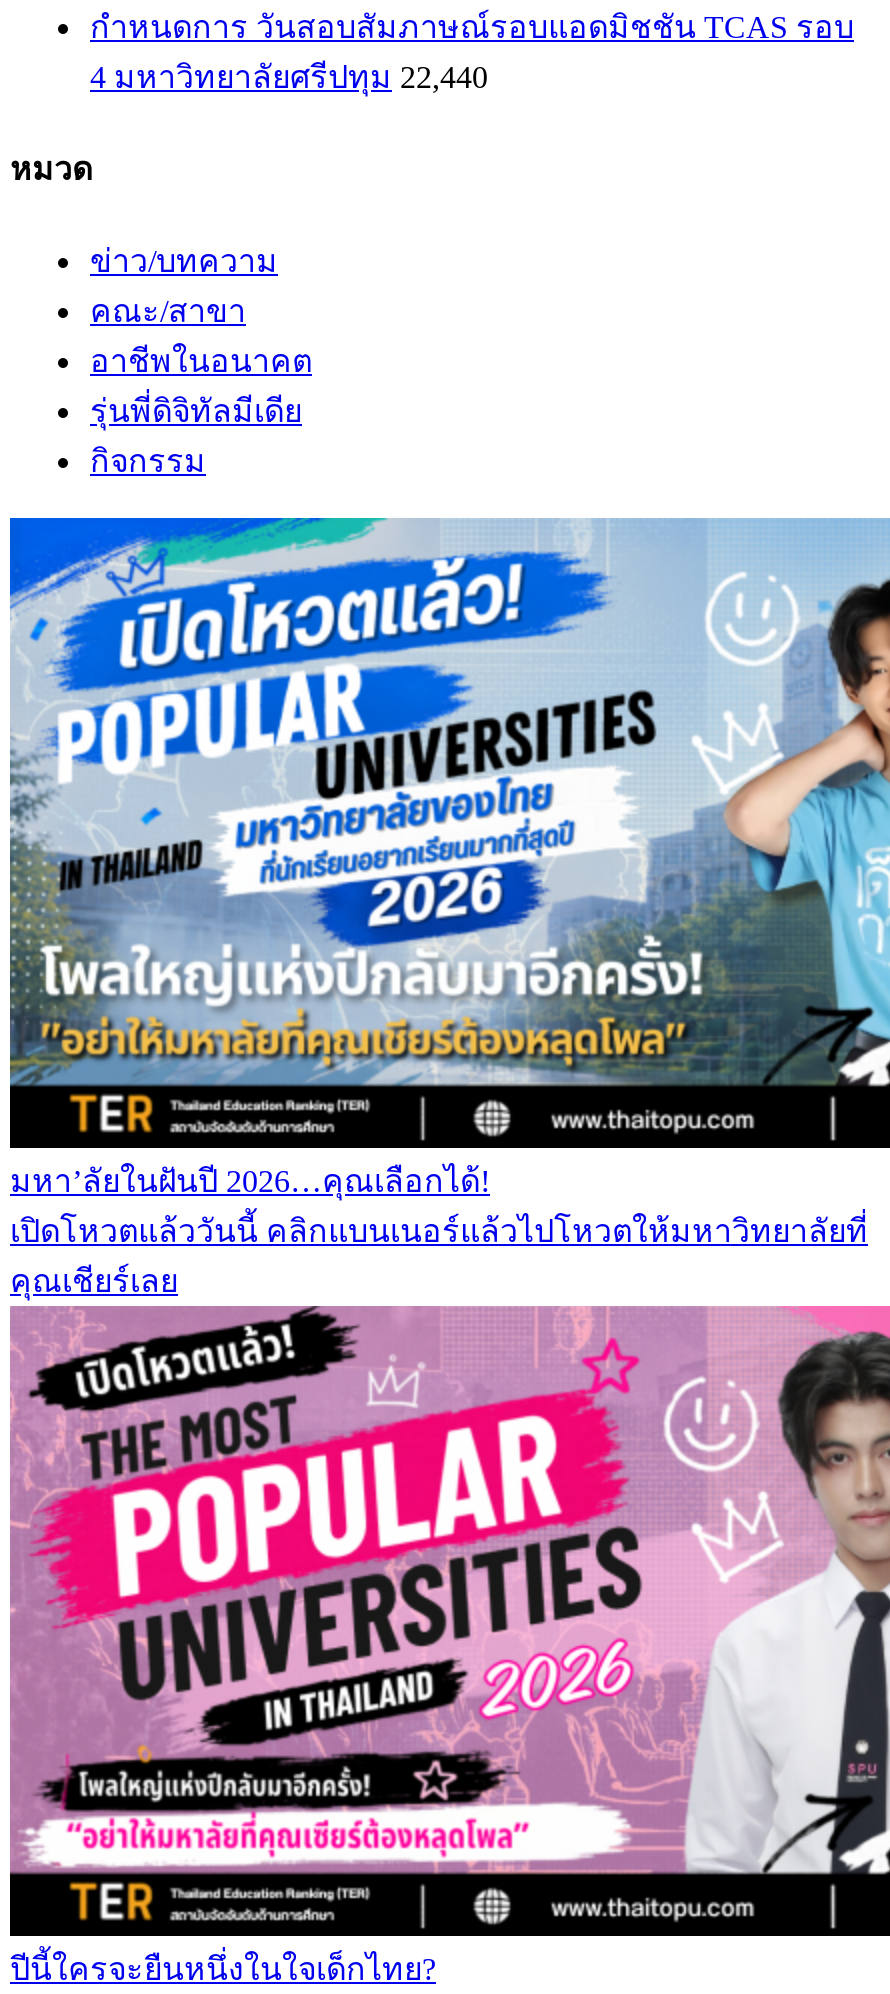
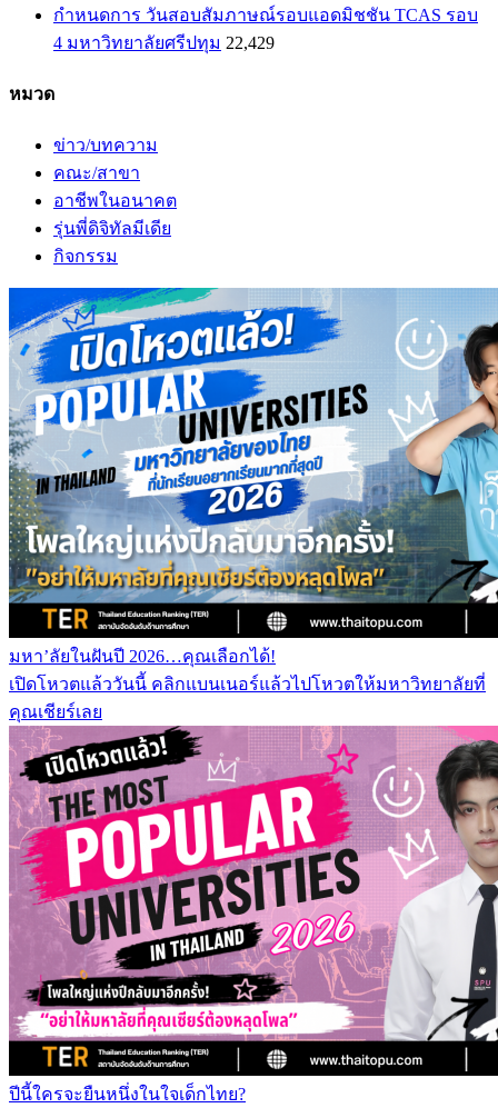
[90,59,488,93] 4 มหาวิทยาลัยศรีปทุม 22,440 -> [53,33,275,52] 4 มหาวิทยาลัยศรีปทุม 22,429

